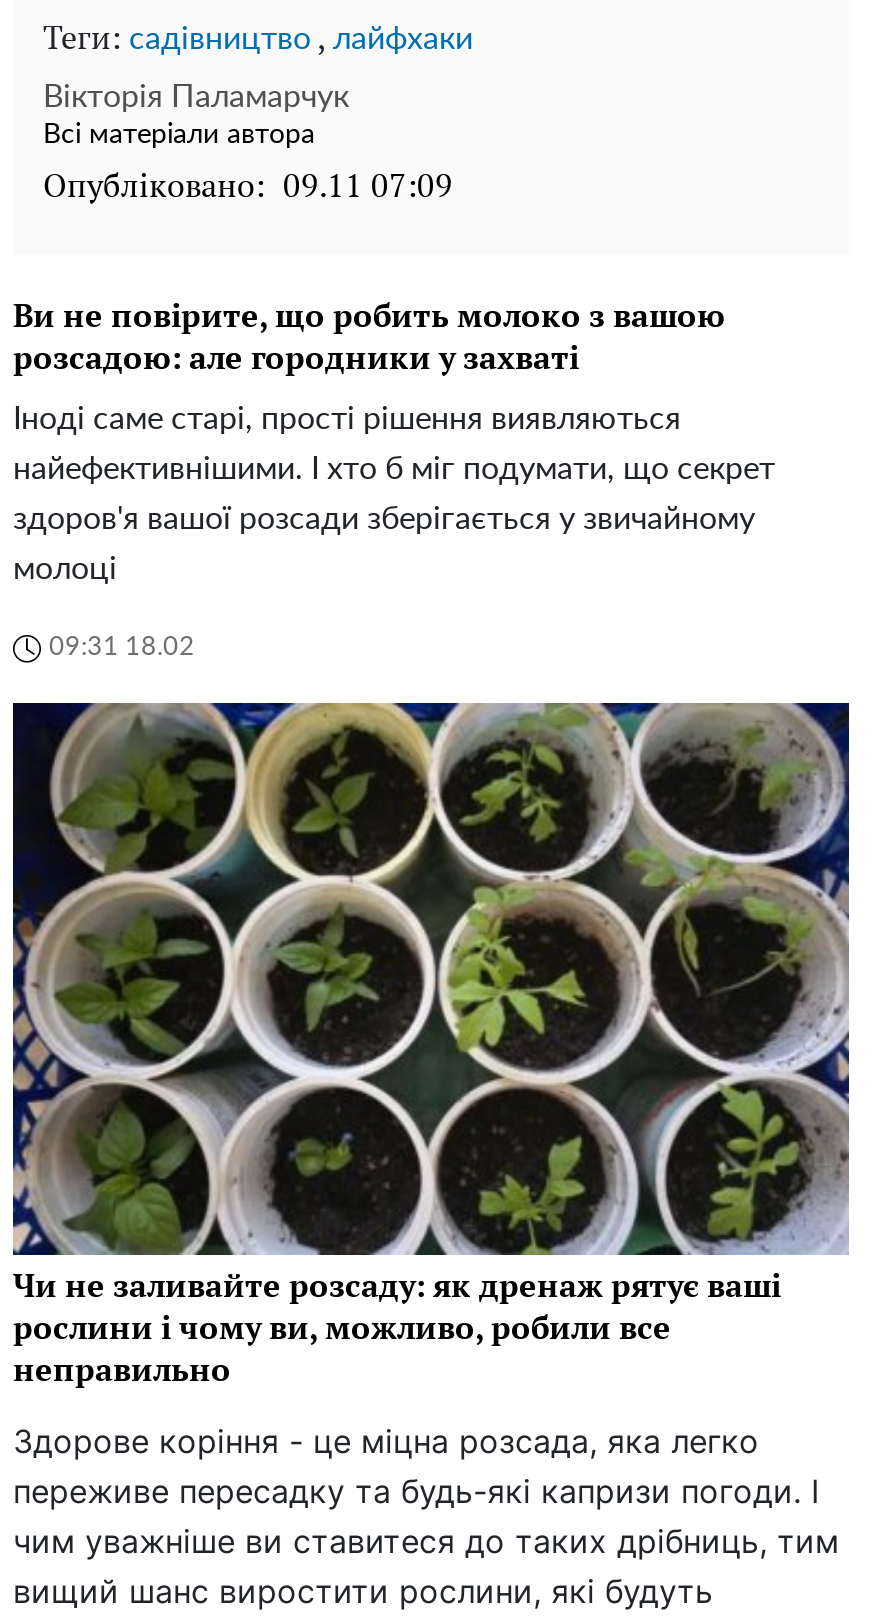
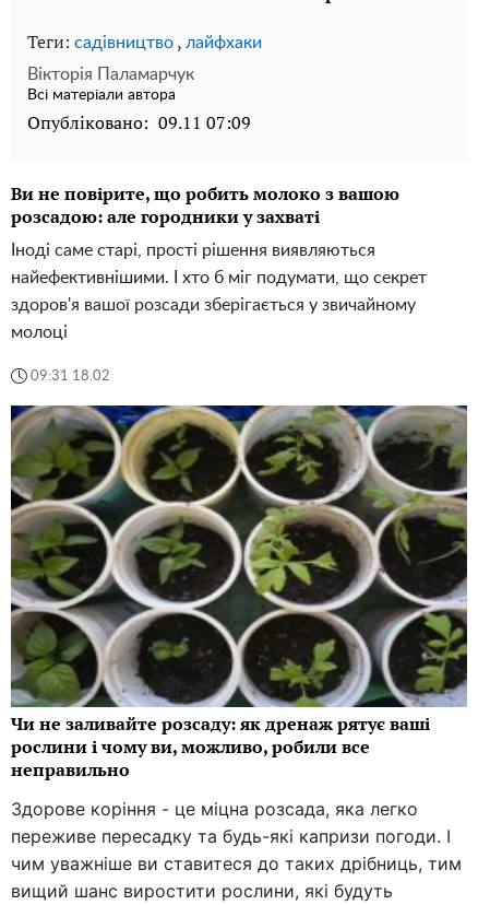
[11,700,851,1258] [image] -> [10,404,468,708] [image]

